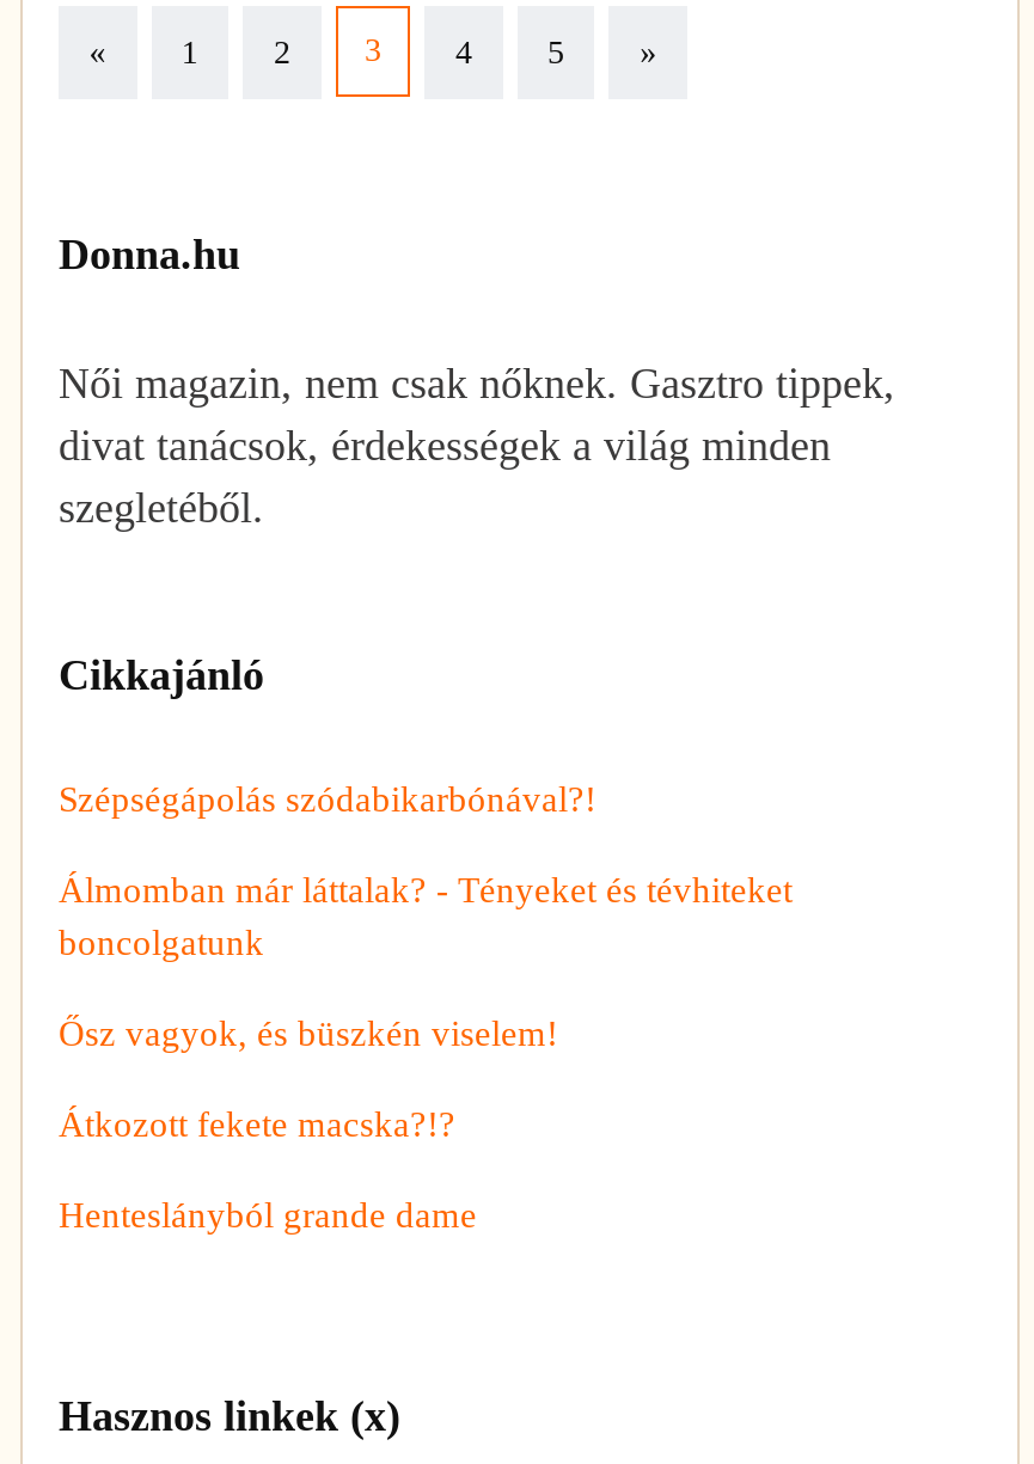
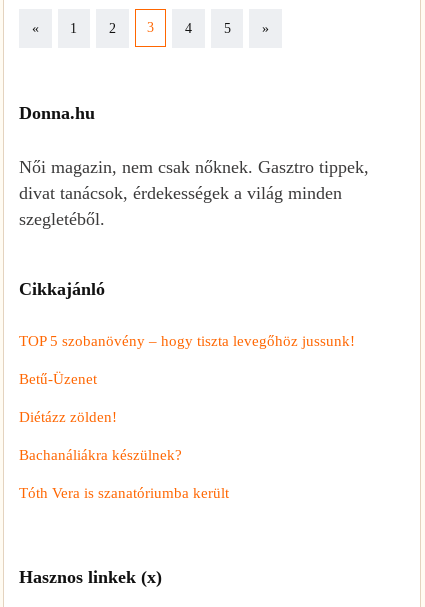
[59,781,596,820] Szépségápolás szódabikarbónával?! -> [19,333,355,349] TOP 5 szobanövény – hogy tiszta levegőhöz jussunk!
[59,872,793,963] Álmomban már láttalak? - Tényeket és tévhiteket | boncolgatunk -> [19,371,97,387] Betű-Üzenet
[59,1016,558,1054] Ősz vagyok, és büszkén viselem! -> [19,409,117,425] Diétázz zölden!
[59,1106,455,1145] Átkozott fekete macska?!? -> [19,447,182,463] Bachanáliákra készülnek?
[59,1197,477,1235] Henteslányból grande dame -> [19,485,229,501] Tóth Vera is szanatóriumba került

